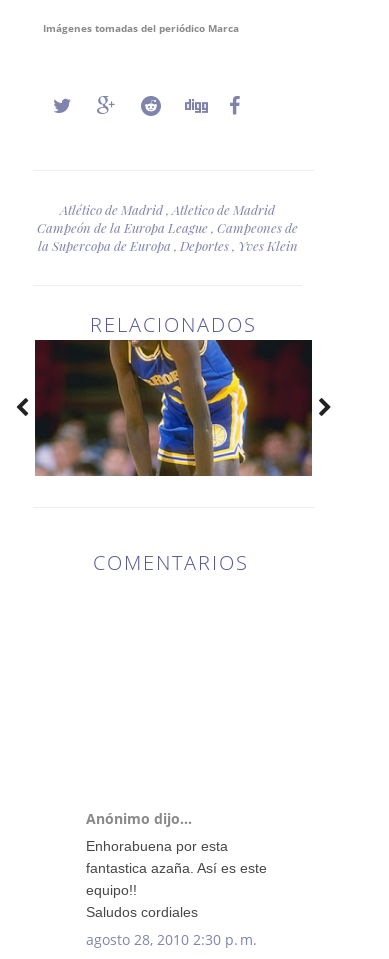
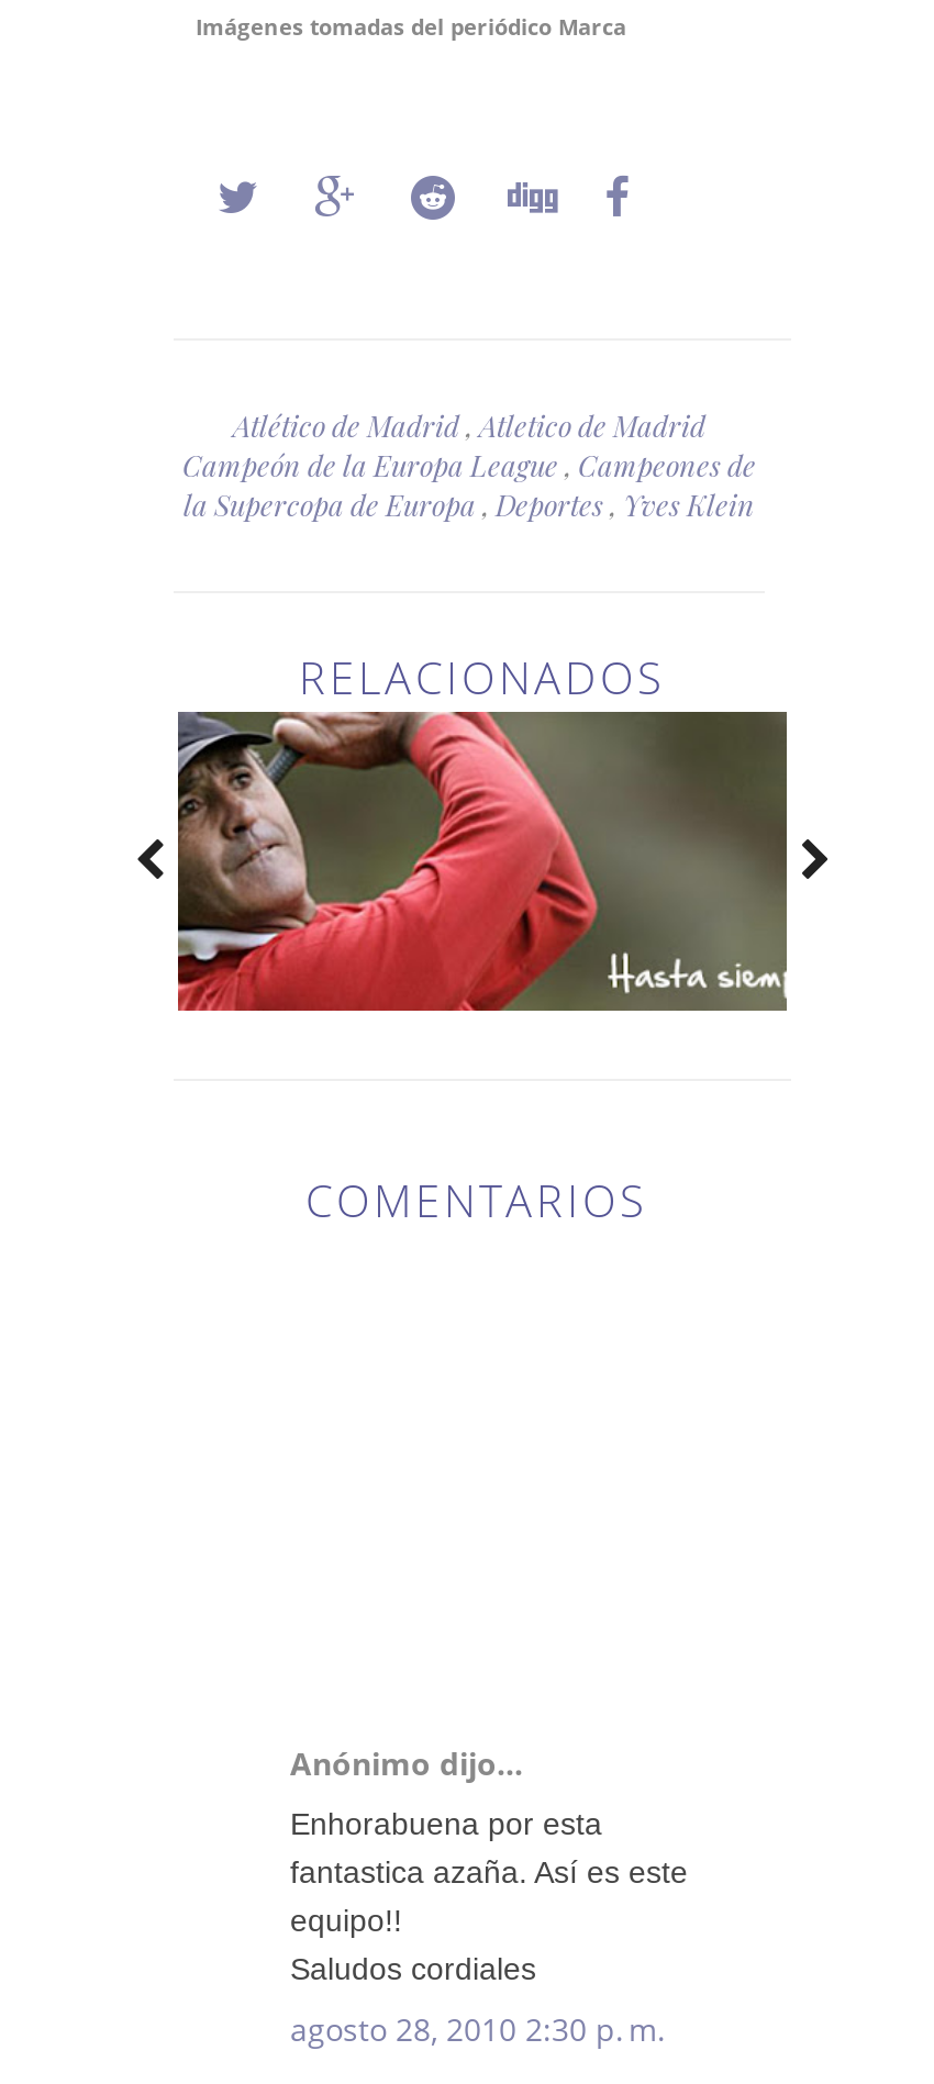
[34,339,311,477] [image] -> [176,710,787,1013] [image]

